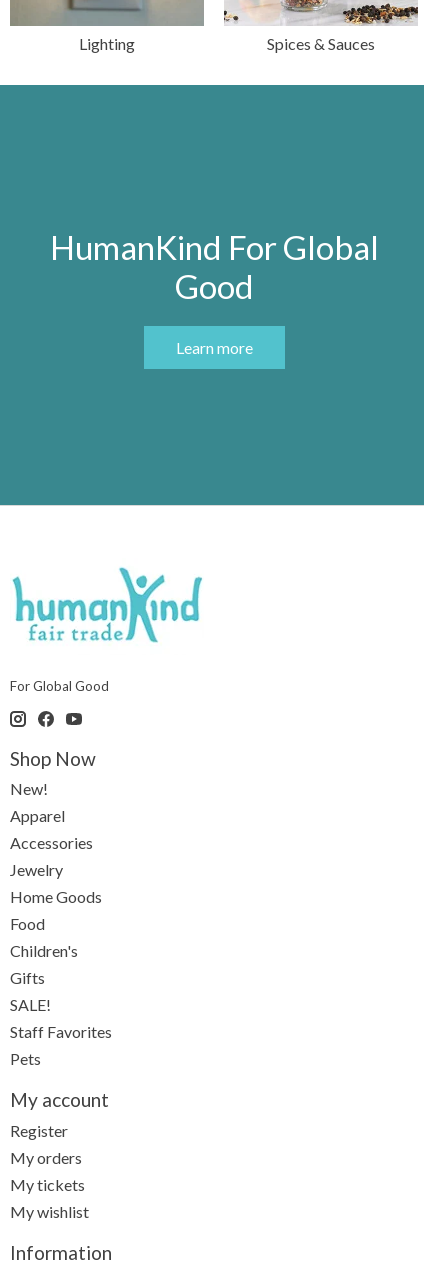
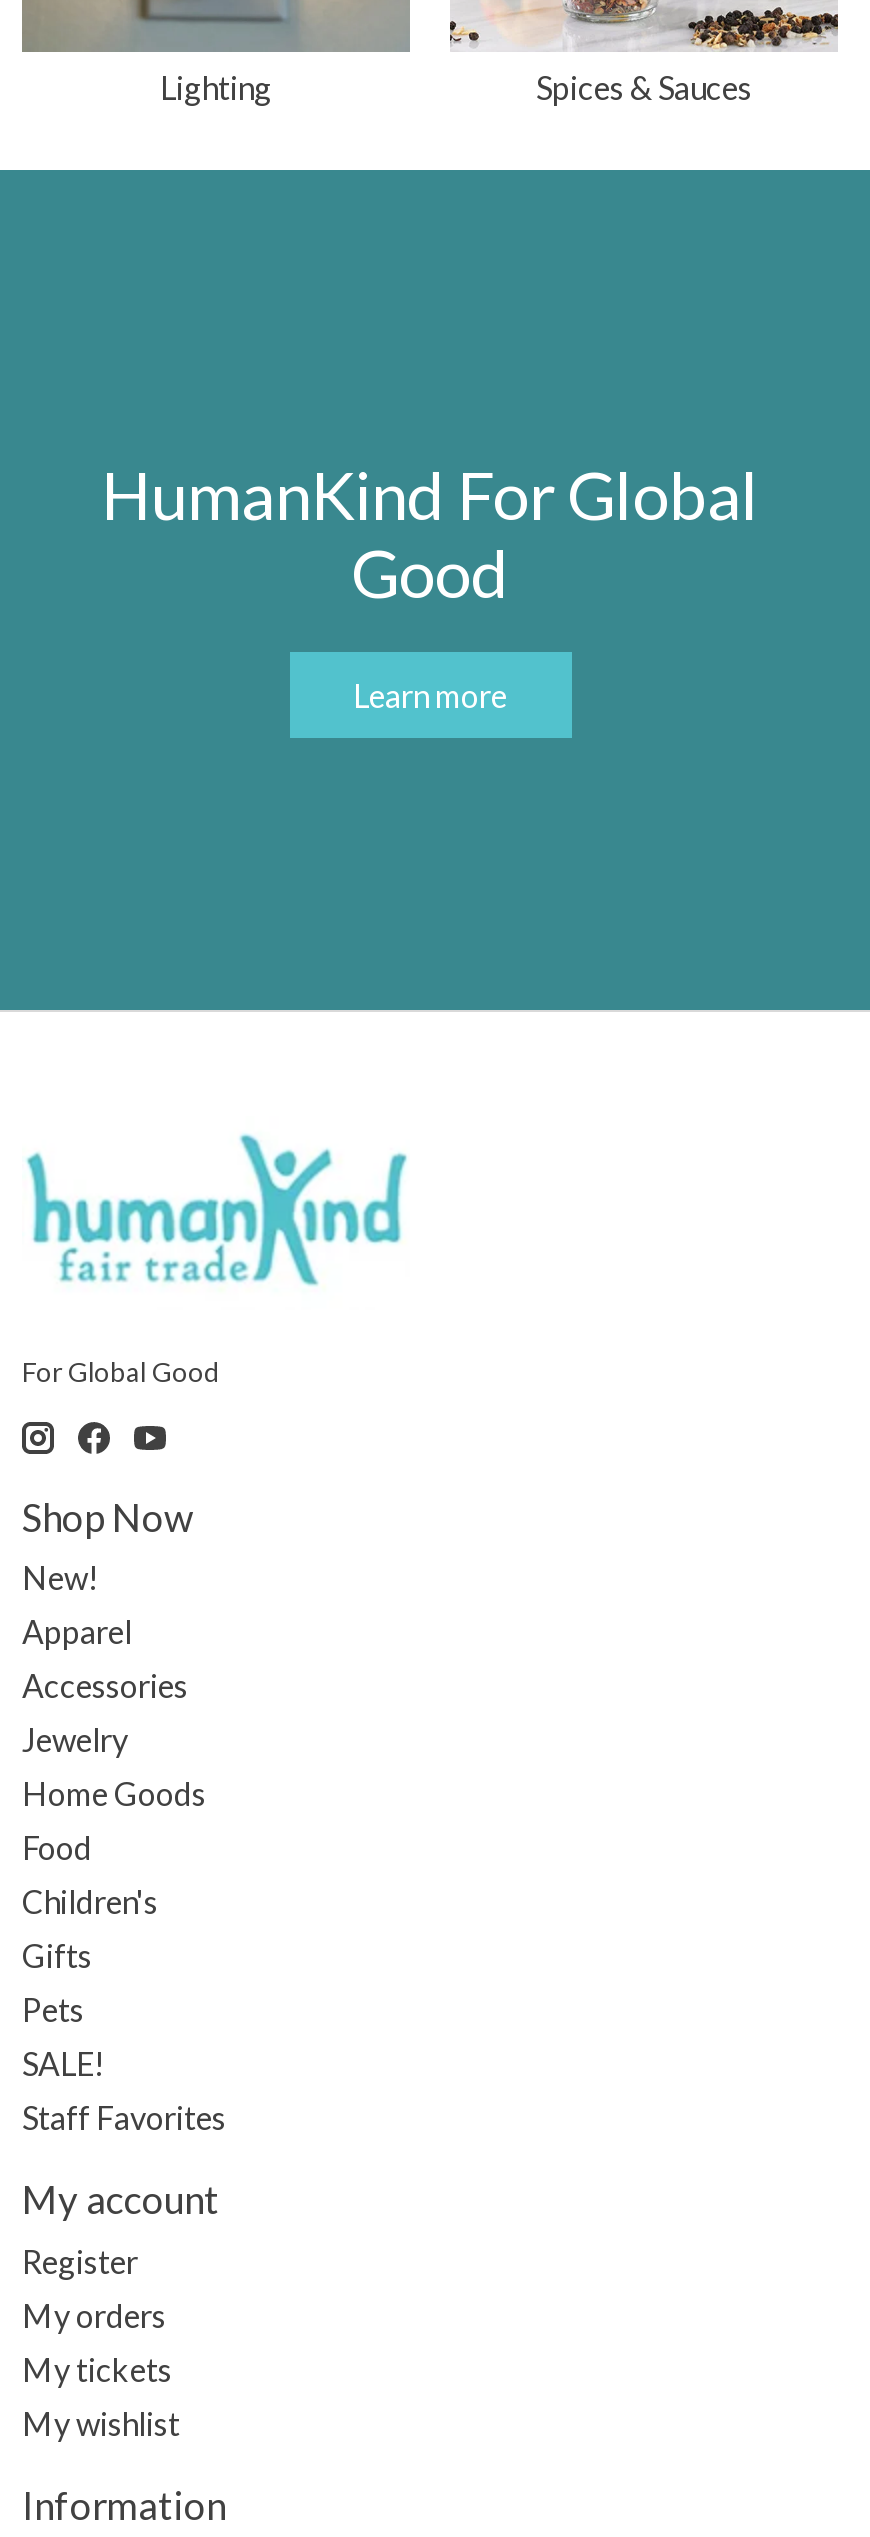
moved [10,995,112,1041] -> [22,2044,226,2136]: SALE! | Staff Favorites
moved [10,1049,41,1068] -> [22,1990,84,2028]: Pets

